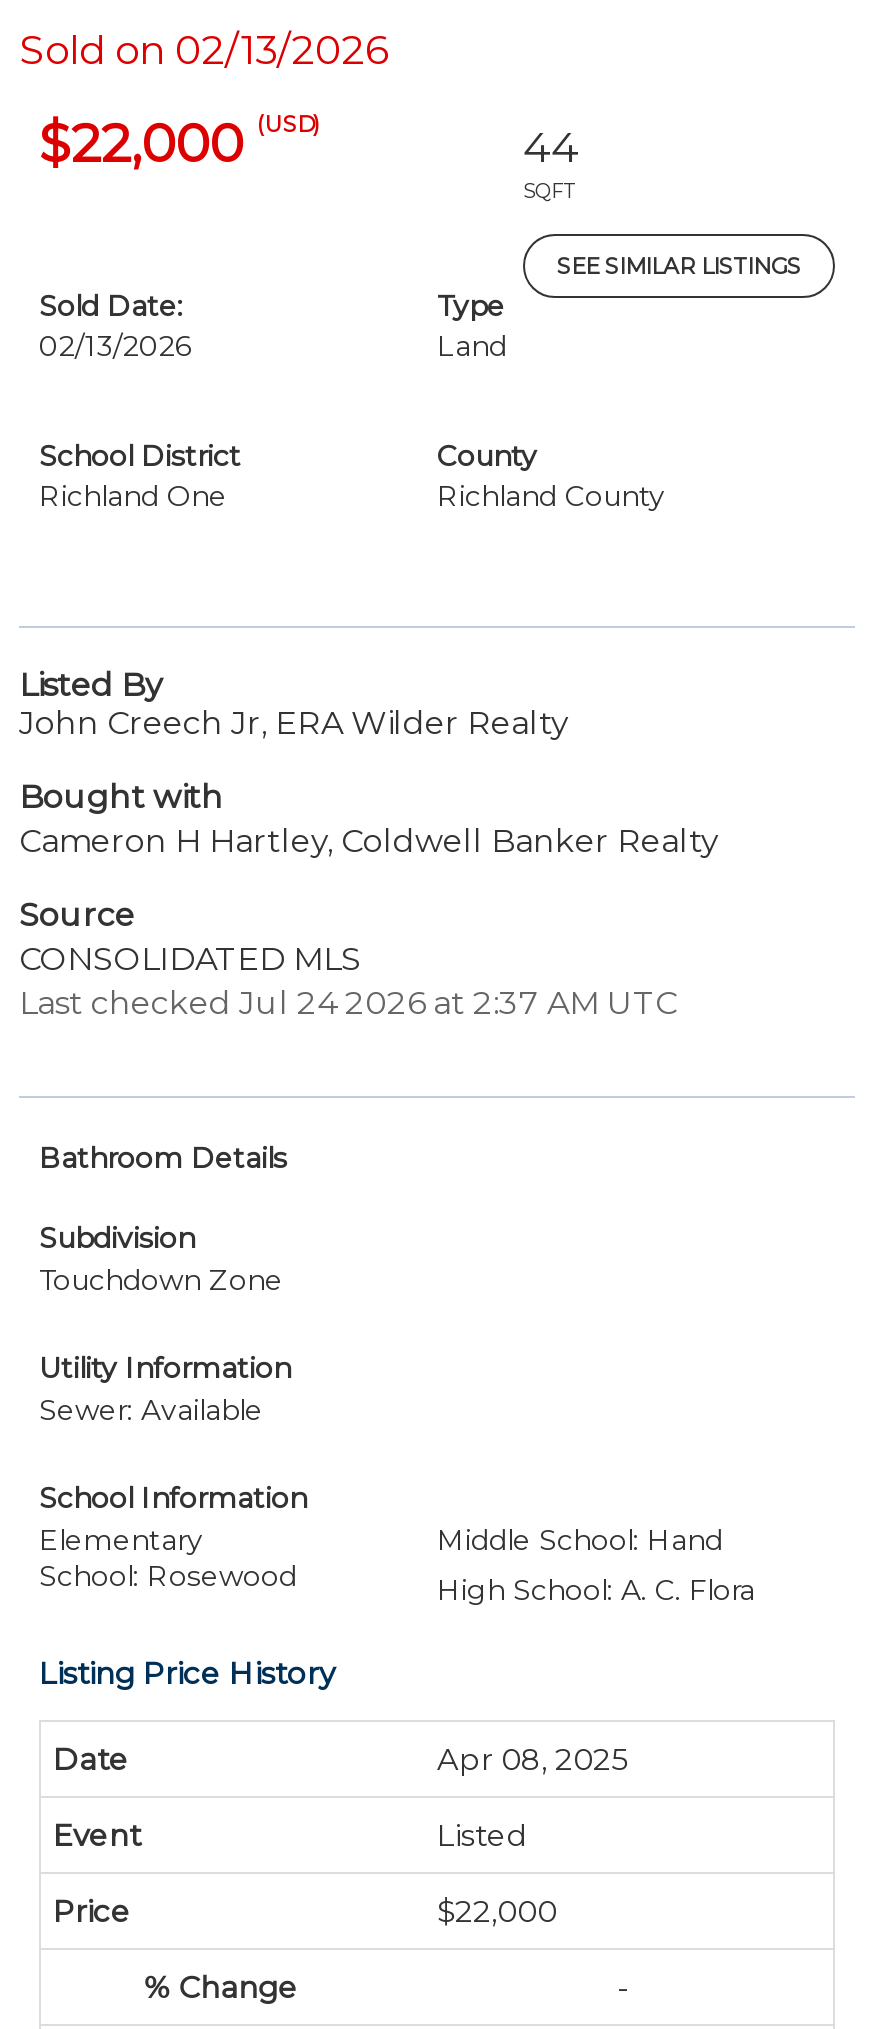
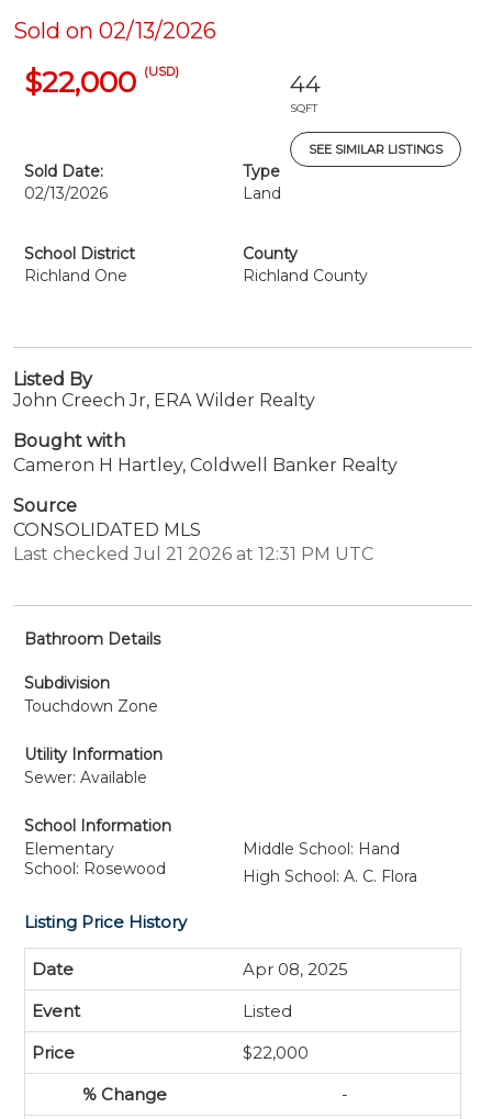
[19,984,677,1022] Last checked Jul 24 2026 at 2:37 AM UTC -> [13,544,373,564] Last checked Jul 21 2026 at 12:31 PM UTC

